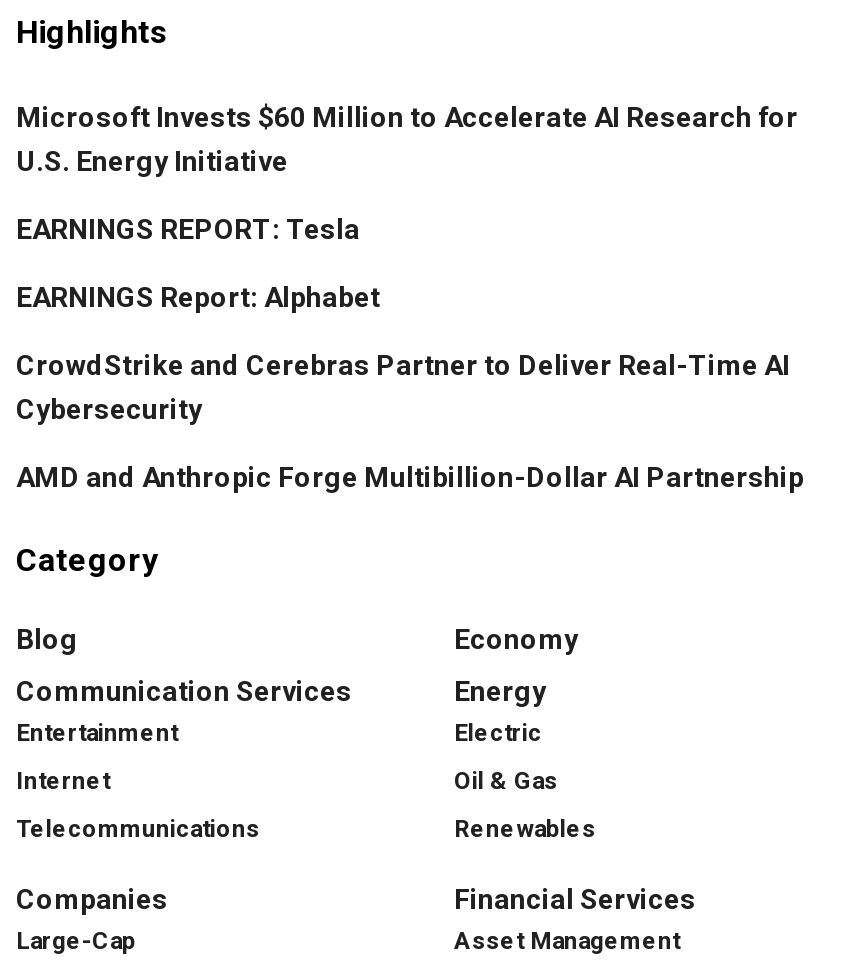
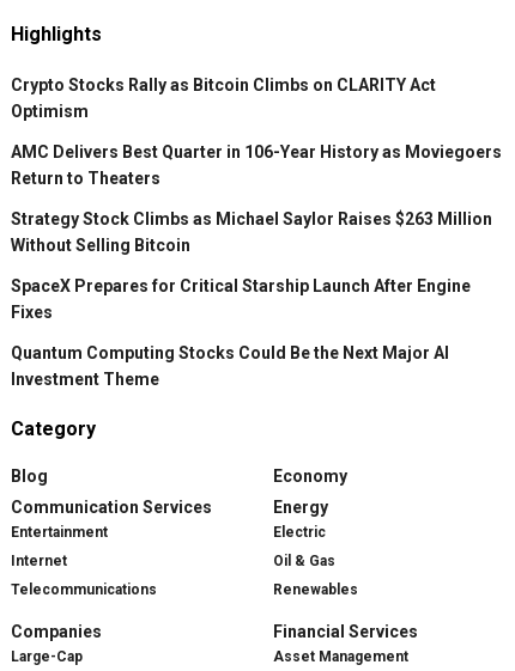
[16,100,798,176] Microsoft Invests $60 Million to Accelerate AI Research for | U.S. Energy Initiative -> [11,75,436,120] Crypto Stocks Rally as Bitcoin Climbs on CLARITY Act | Optimism
[16,212,360,244] EARNINGS REPORT: Tesla -> [11,142,502,187] AMC Delivers Best Quarter in 106-Year History as Moviegoers | Return to Theaters
[16,280,380,312] EARNINGS Report: Alphabet -> [11,209,492,254] Strategy Stock Climbs as Michael Saylor Raises $263 Million | Without Selling Bitcoin
[16,348,790,424] CrowdStrike and Cerebras Partner to Deliver Real-Time AI | Cybersecurity -> [11,276,471,321] SpaceX Prepares for Critical Starship Launch After Engine | Fixes
[16,460,804,492] AMD and Anthropic Forge Multibillion-Dollar AI Partnership -> [11,343,449,388] Quantum Computing Stocks Could Be the Next Major AI | Investment Theme

